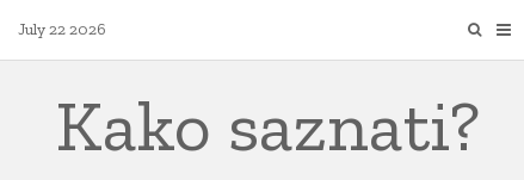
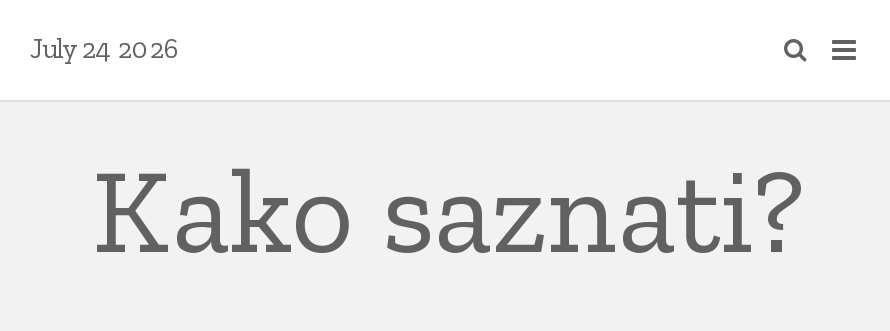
[18,19,106,39] July 22 2026 -> [30,32,180,66] July 24 2026

